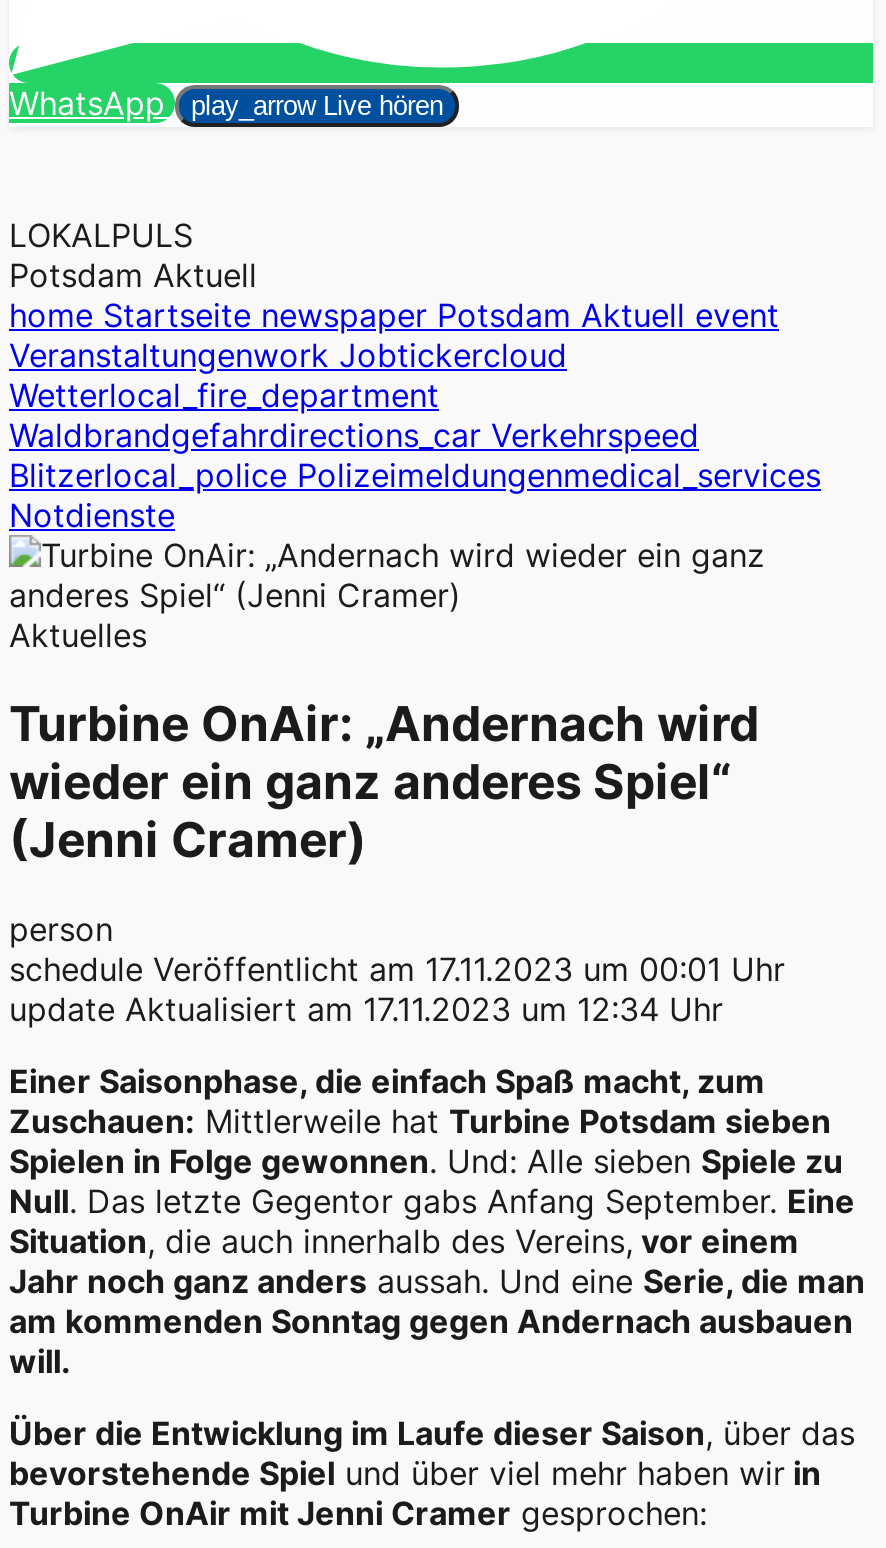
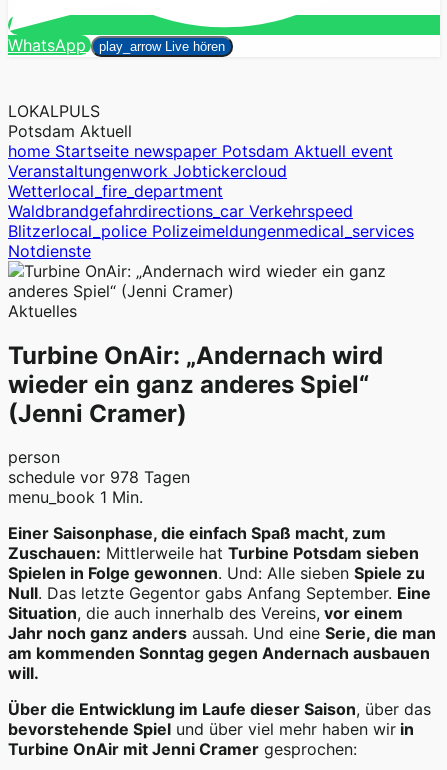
[9,949,785,1029] schedule Veröffentlicht am 17.11.2023 um 00:01 Uhr | update Aktualisiert am 17.11.2023 um 12:34 Uhr -> [8,467,190,507] schedule vor 978 Tagen | menu_book 1 Min.

